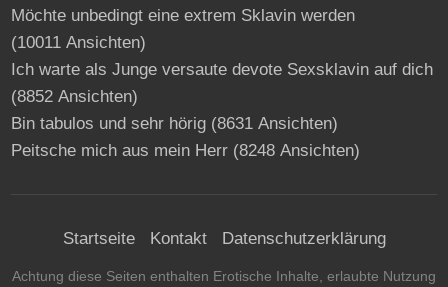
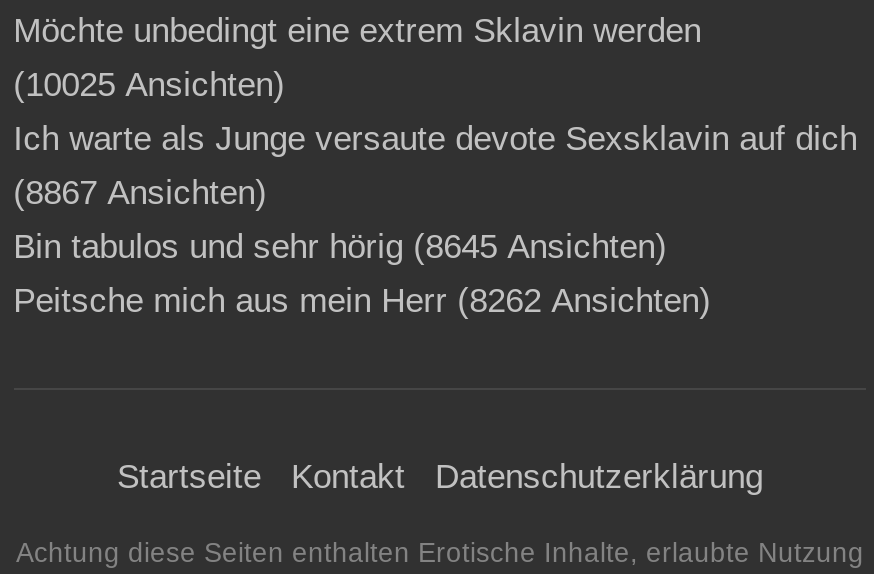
[11,33,146,52] (10011 Ansichten) -> [13,66,285,104] (10025 Ansichten)
[11,87,138,106] (8852 Ansichten) -> [13,174,267,212] (8867 Ansichten)
[11,114,338,133] Bin tabulos und sehr hörig (8631 Ansichten) -> [13,228,667,266] Bin tabulos und sehr hörig (8645 Ansichten)
[11,141,360,160] Peitsche mich aus mein Herr (8248 Ansichten) -> [13,282,711,320] Peitsche mich aus mein Herr (8262 Ansichten)

